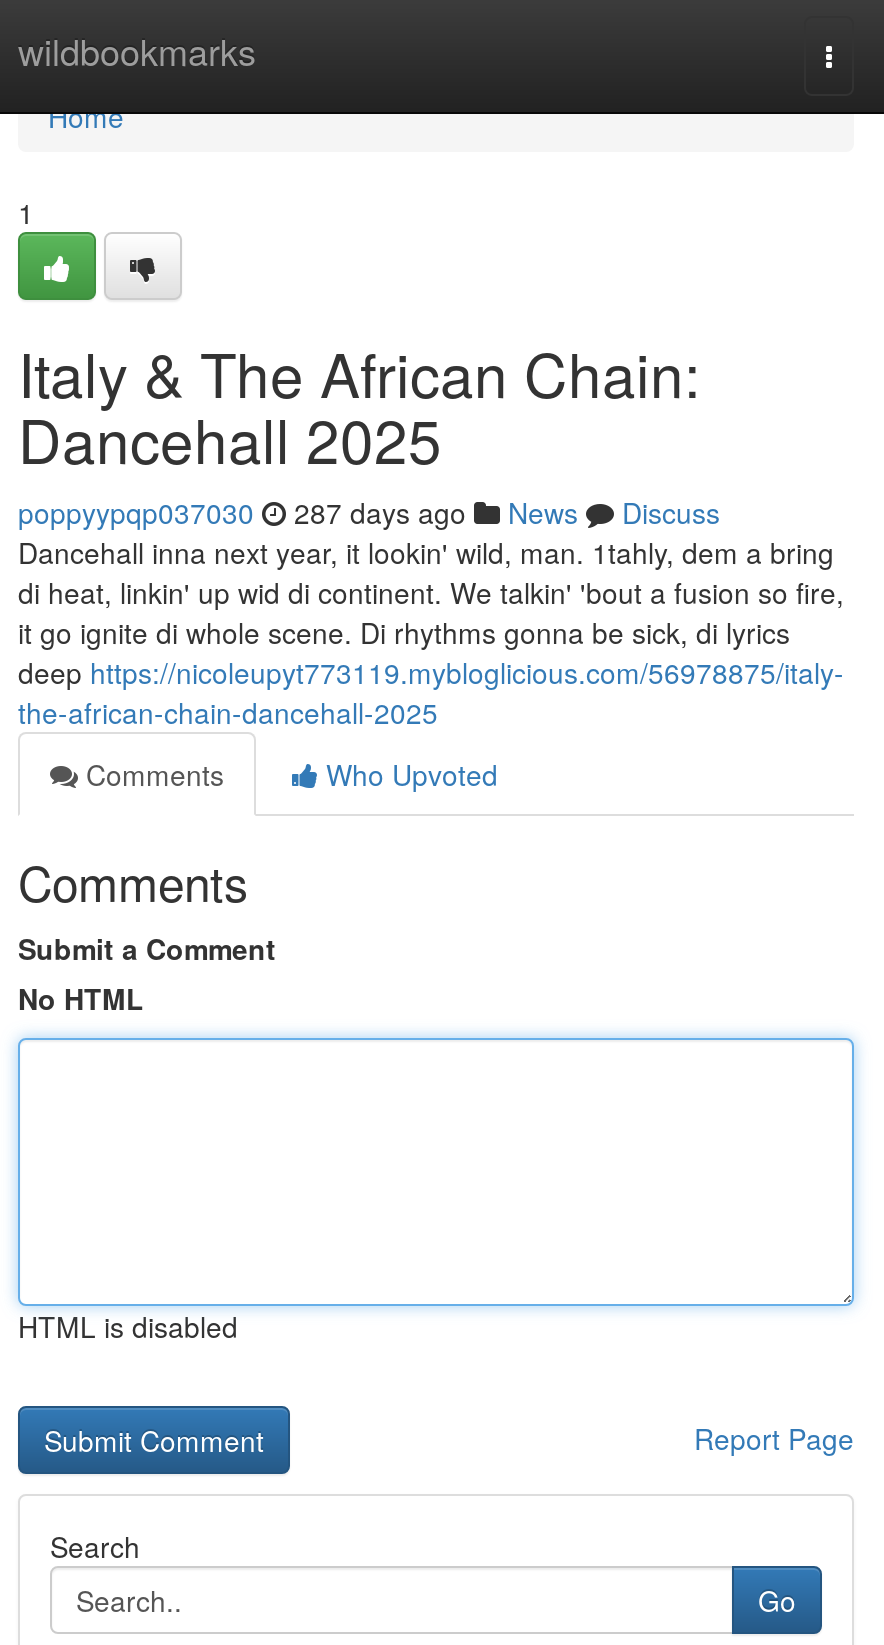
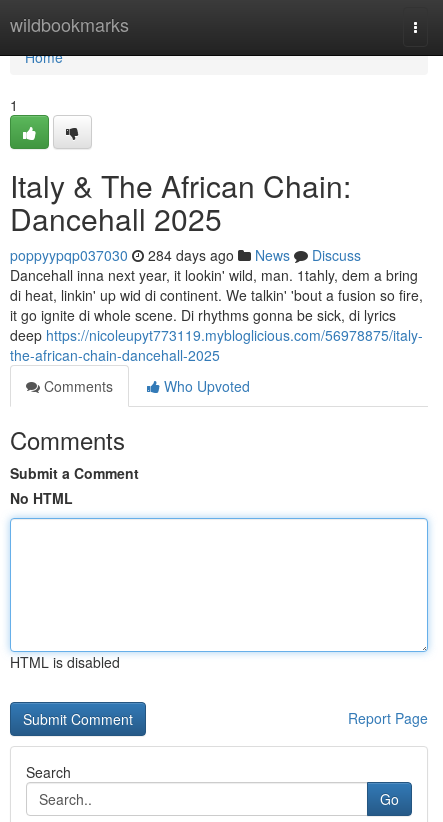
[18,492,720,532] poppyypqp037030 287 days ago News Discuss -> [10,245,361,265] poppyypqp037030 284 days ago News Discuss

